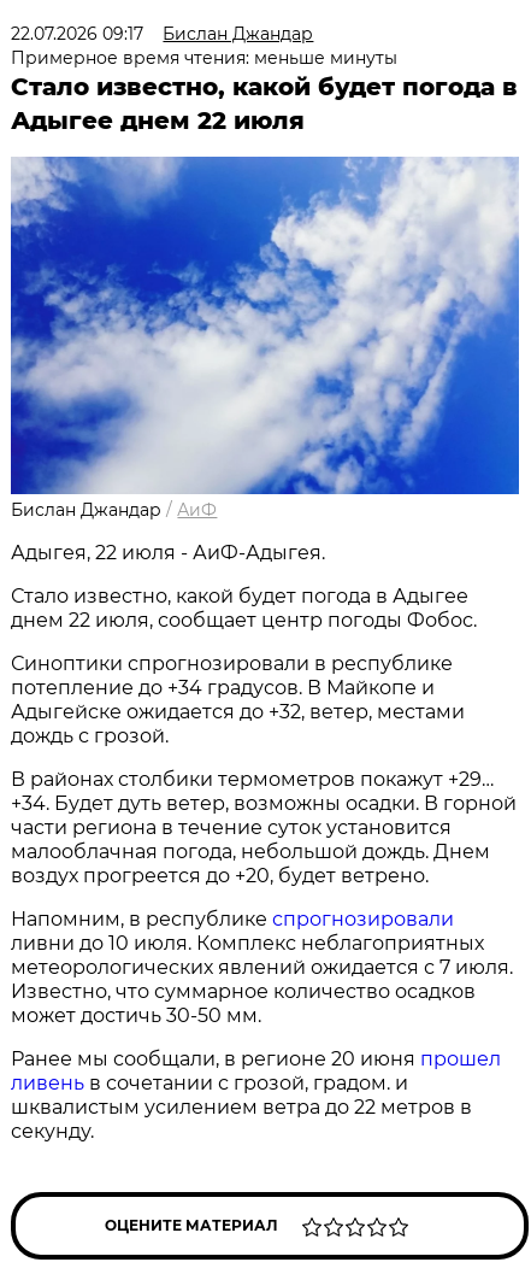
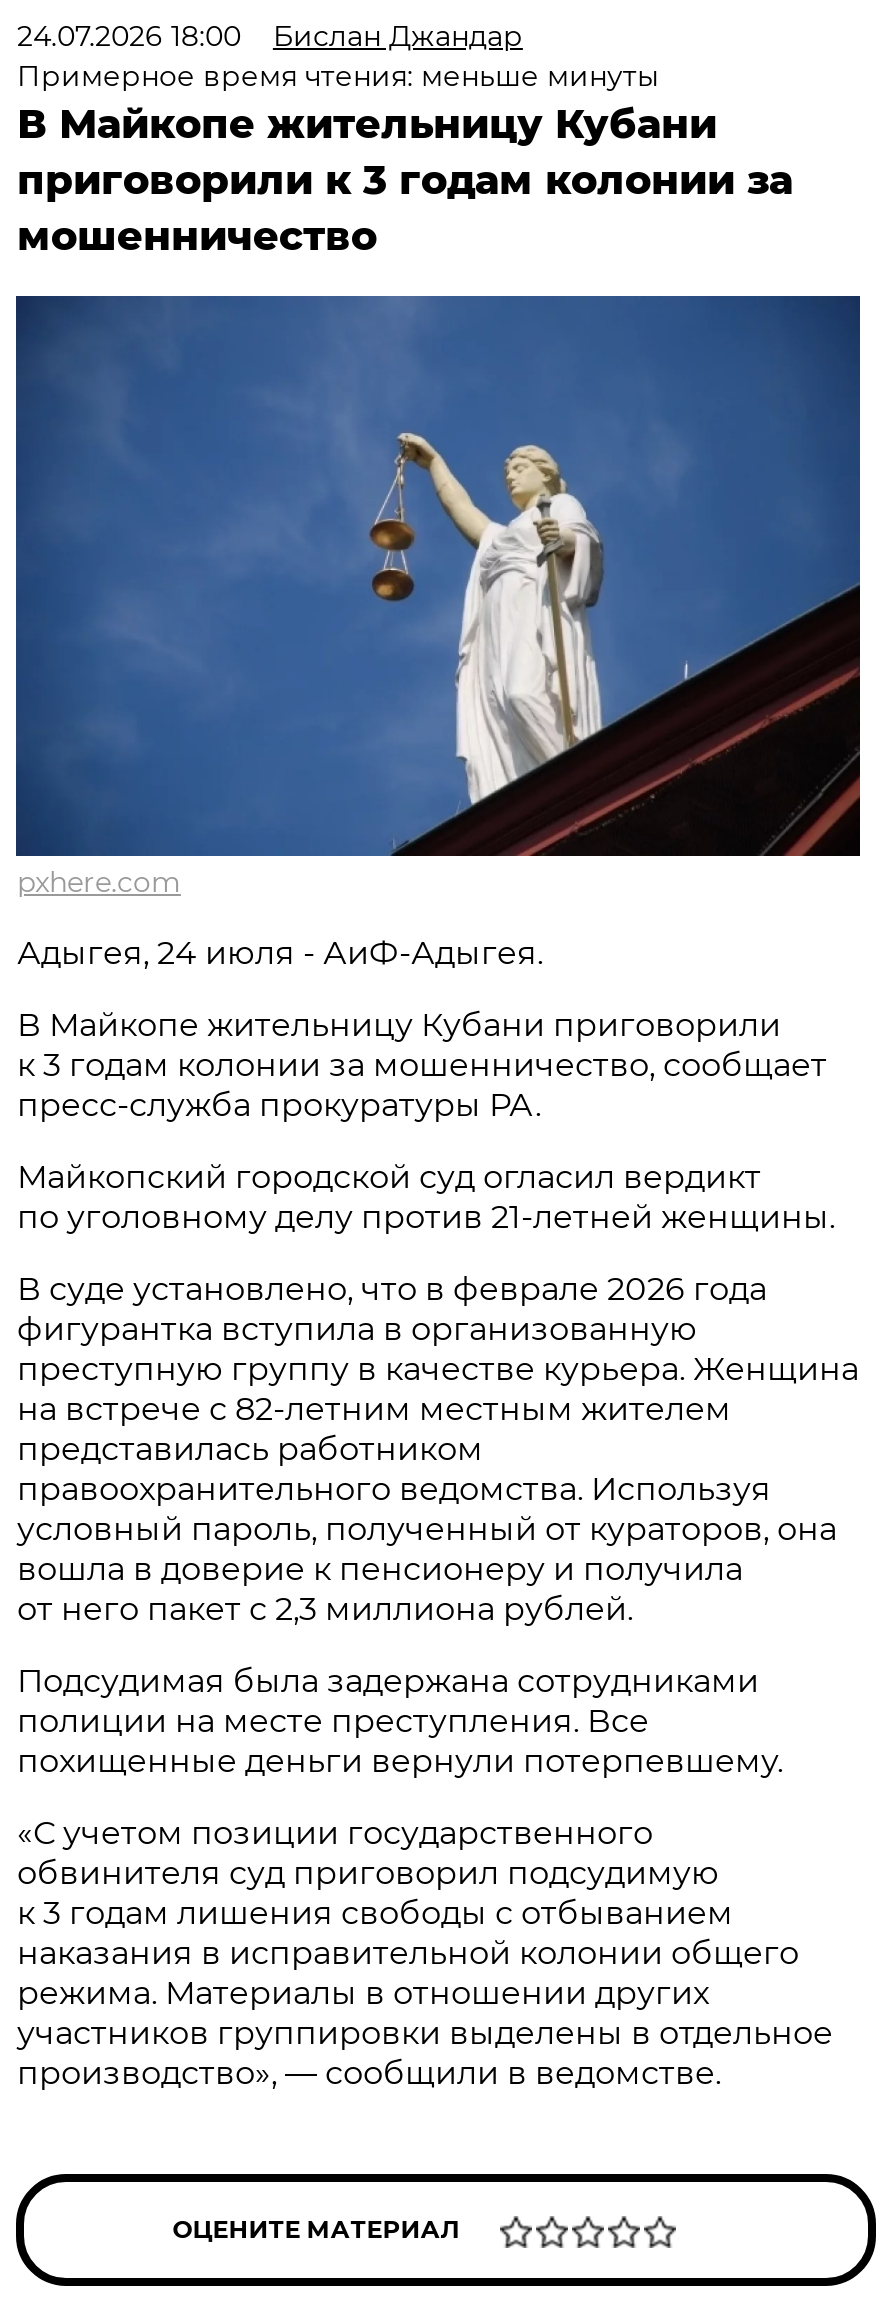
[11,23,314,44] 22.07.2026 09:17 Бислан Джандар -> [17,18,523,54] 24.07.2026 18:00 Бислан Джандар
[11,72,518,135] Стало известно, какой будет погода в | Адыгее днем 22 июля -> [17,100,793,260] В Майкопе жительницу Кубани | приговорили к 3 годам колонии за | мошенничество
[11,155,520,521] [image] | Бислан Джандар / АиФ -> [16,378,862,900] [image] | pxhere.com
[11,541,326,564] Адыгея, 22 июля - АиФ-Адыгея. -> [17,934,543,972] Адыгея, 24 июля - АиФ-Адыгея.
[11,584,477,631] Стало известно, какой будет погода в Адыгее | днем 22 июля, сообщает центр погоды Фобос. -> [17,1006,827,1124] В Майкопе жительницу Кубани приговорили | к 3 годам колонии за мошенничество, сообщает | пресс-служба прокуратуры РА.
[11,652,465,747] Синоптики спрогнозировали в республике | потепление до +34 градусов. В Майкопе и | Адыгейске ожидается до +32, ветер, местами | дождь с грозой. -> [17,1158,835,1236] Майкопский городской суд огласил вердикт | по уголовному делу против 21-летней женщины.
[11,768,517,887] В районах столбики термометров покажут +29… | +34. Будет дуть ветер, возможны осадки. В горной | части региона в течение суток установится | малооблачная погода, небольшой дождь. Днем | воздух прогреется до +20, будет ветрено. -> [17,1270,859,1628] В суде установлено, что в феврале 2026 года | фигурантка вступила в организованную | преступную группу в качестве курьера. Женщина | на встрече с 82-летним местным жителем | представилась работником | правоохранительного ведомства. Используя | условный пароль, полученный от кураторов, она | вошла в доверие к пенсионеру и получила | от него пакет с 2,3 миллиона рублей.
[11,907,513,1027] Напомним, в республике спрогнозировали | ливни до 10 июля. Комплекс неблагоприятных | метеорологических явлений ожидается с 7 июля. | Известно, что суммарное количество осадков | может достичь 30-50 мм. -> [17,1662,783,1780] Подсудимая была задержана сотрудниками | полиции на месте преступления. Все | похищенные деньги вернули потерпевшему.
[11,1047,501,1143] Ранее мы сообщали, в регионе 20 июня прошел | ливень в сочетании с грозой, градом. и | шквалистым усилением ветра до 22 метров в | секунду. -> [17,1814,833,2092] «С учетом позиции государственного | обвинителя суд приговорил подсудимую | к 3 годам лишения свободы с отбыванием | наказания в исправительной колонии общего | режима. Материалы в отношении других | участников группировки выделены в отдельное | производство», — сообщили в ведомстве.

